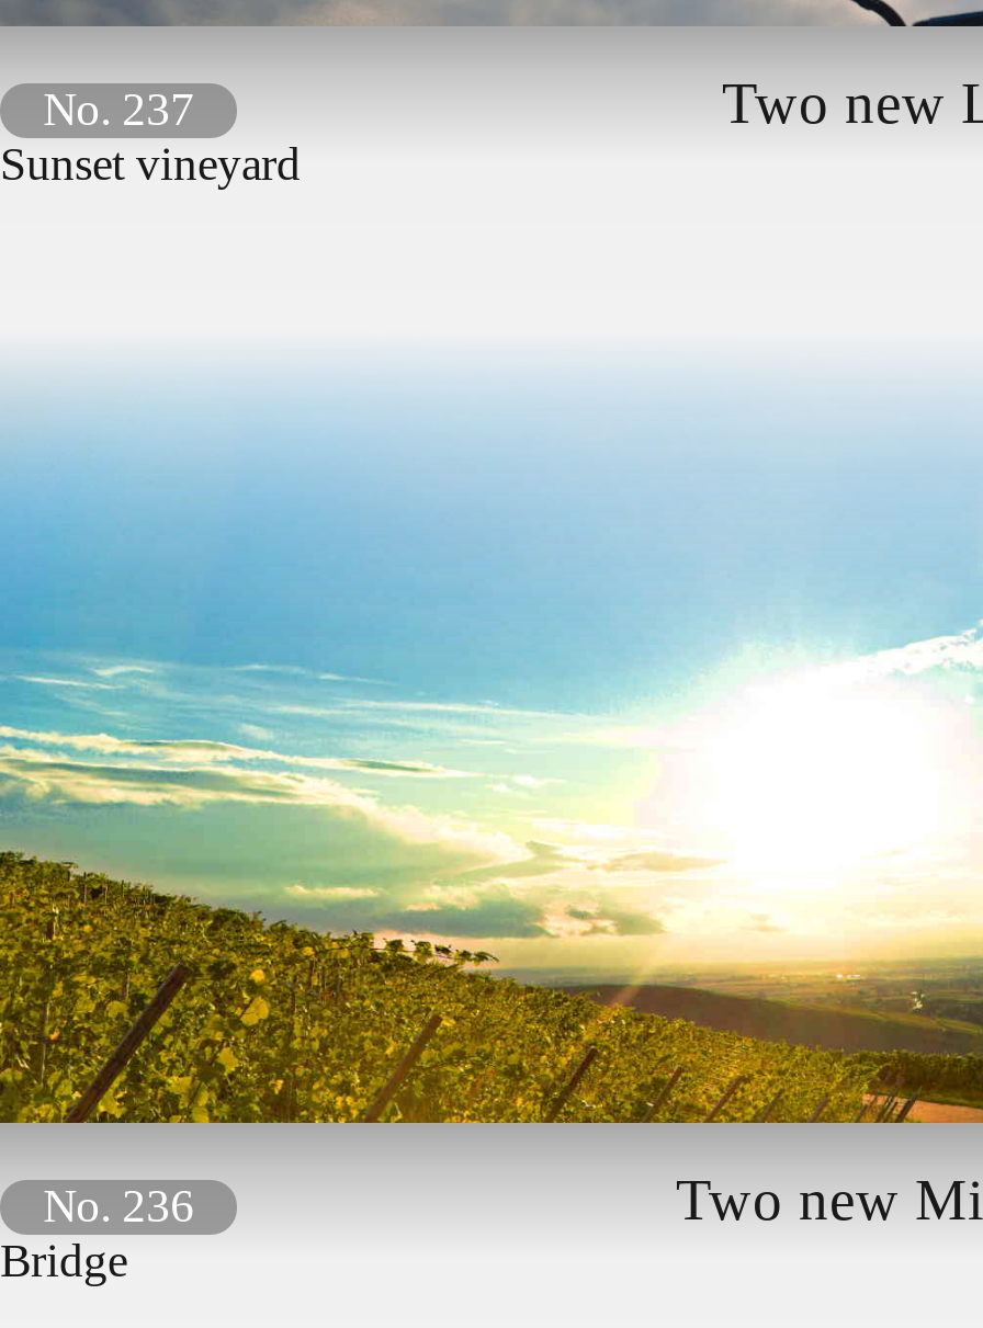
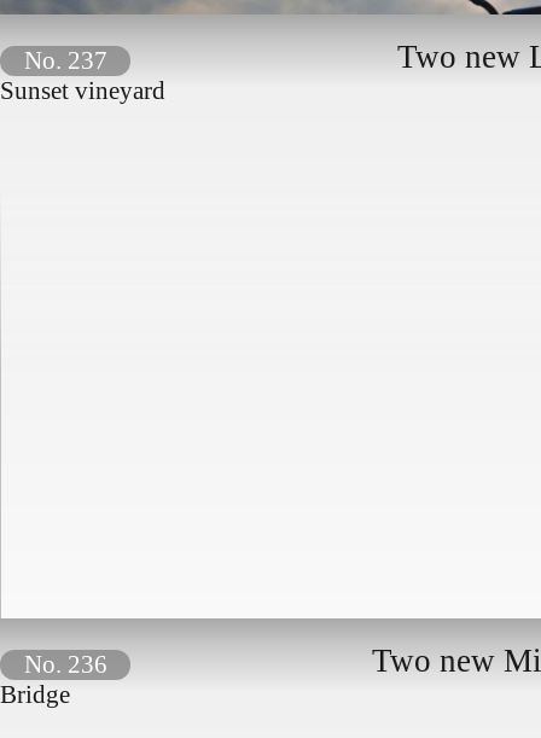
[7,375,976,1125] [image] -> none

